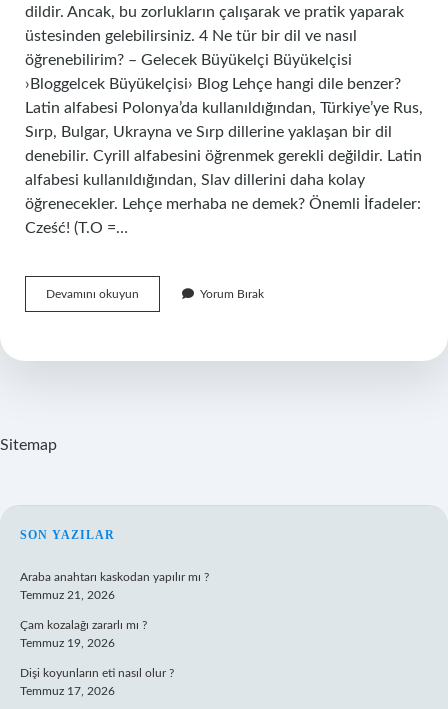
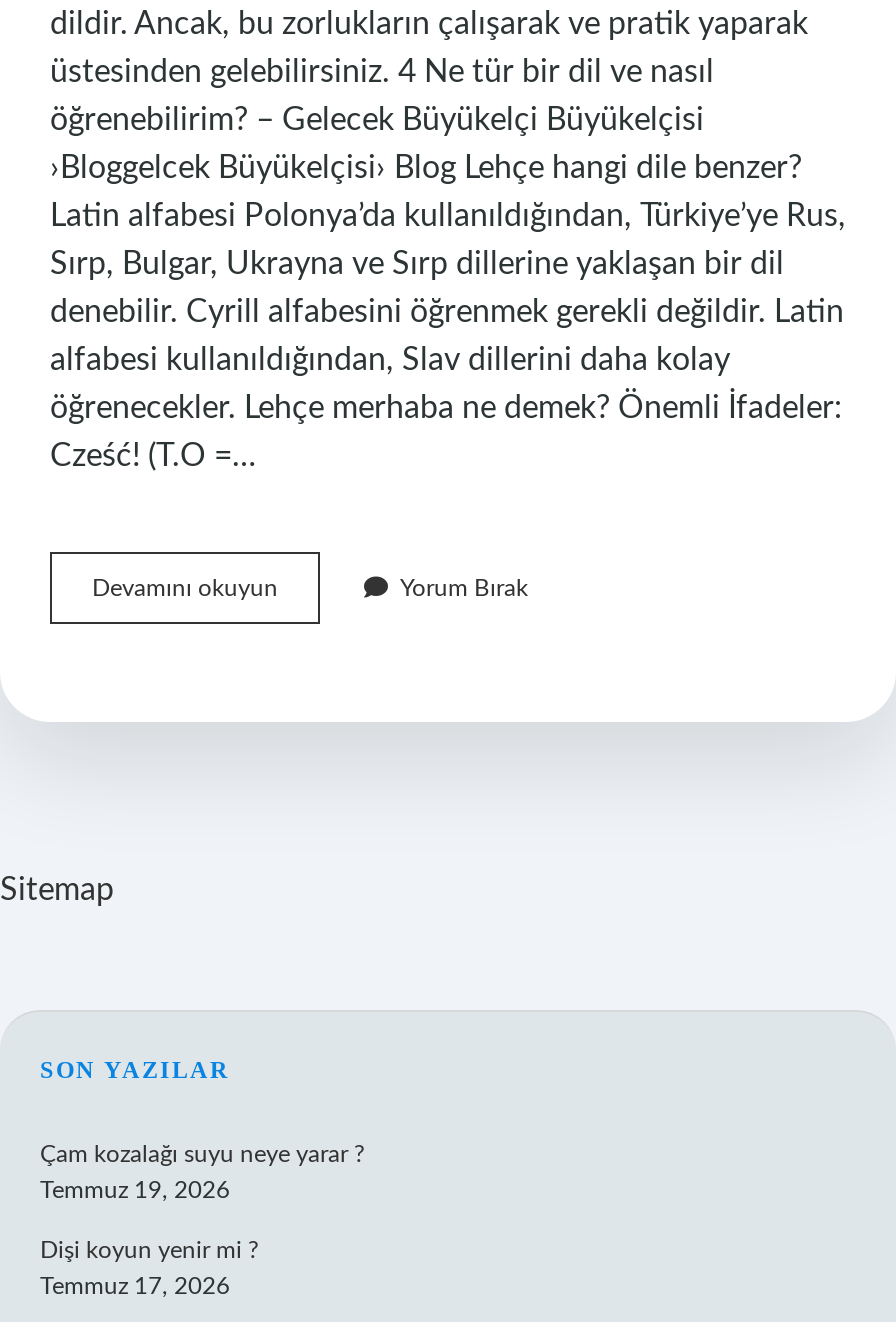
[20,571,209,631] Araba anahtarı kaskodan yapılır mı ? | Temmuz 21, 2026 | Çam kozalağı zararlı mı ? -> [40,1142,364,1166] Çam kozalağı suyu neye yarar ?
[20,667,174,679] Dişi koyunların eti nasıl olur ? -> [40,1238,258,1262] Dişi koyun yenir mi ?

